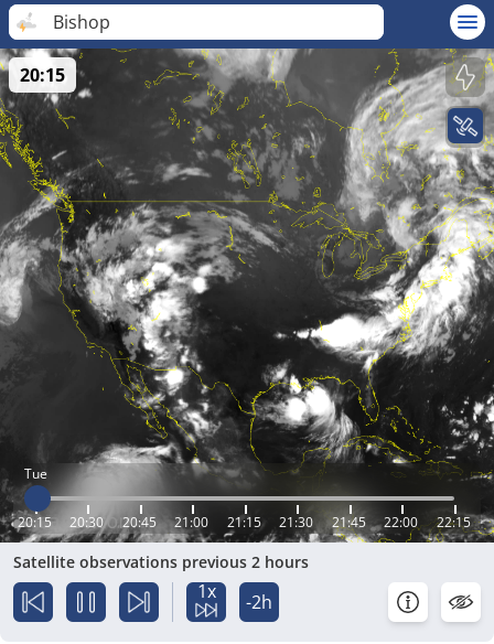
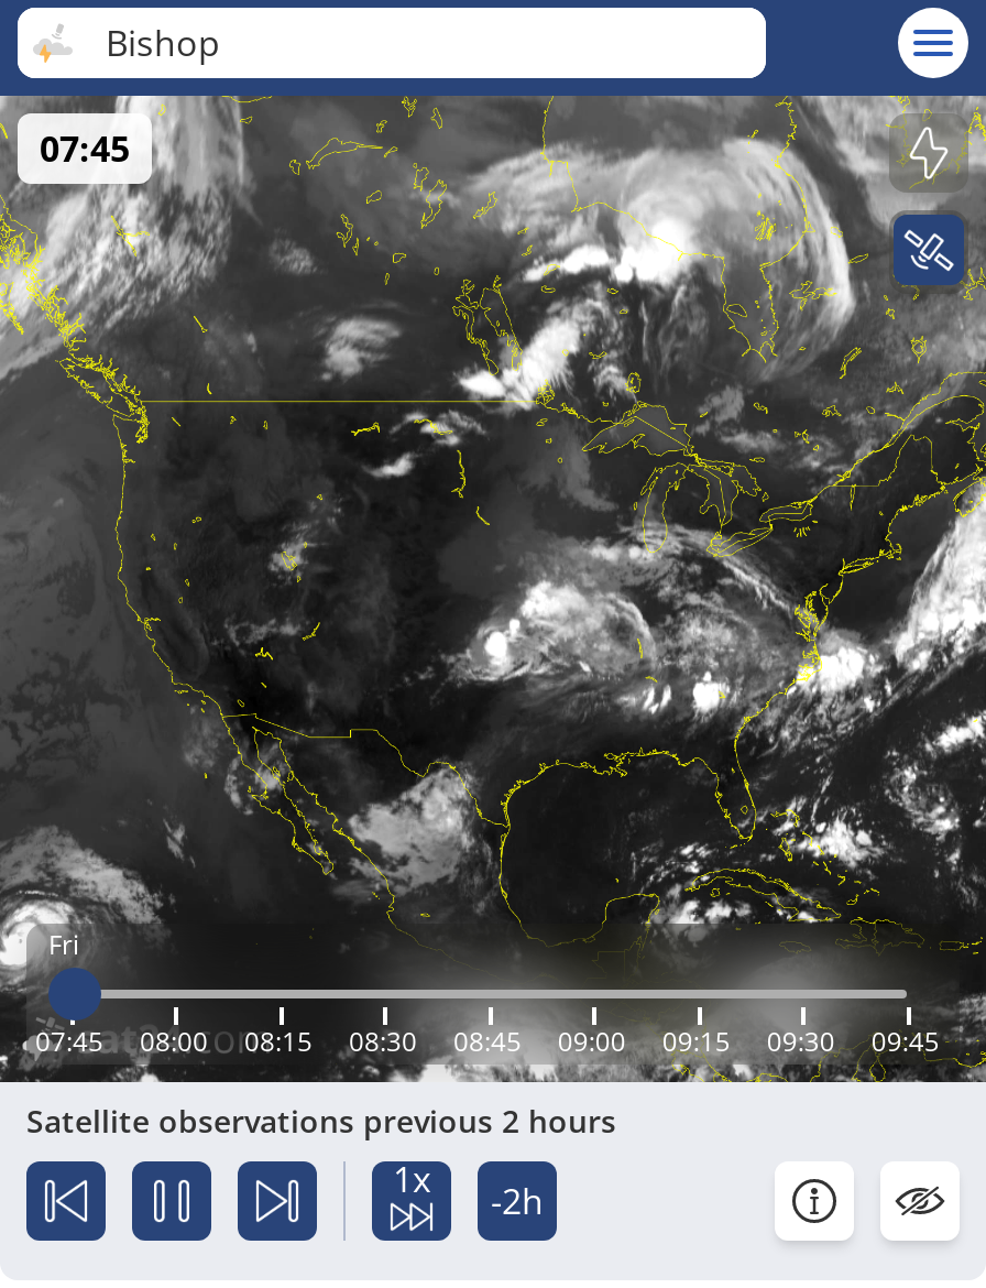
[3,47,491,544] [image] | Tue -> [7,94,979,1084] [image] | Fri
[20,63,65,87] 20:15 -> [40,124,130,173] 07:45
[18,513,471,531] 20:15 | 20:30 | 20:45 | 21:00 | 21:15 | 21:30 | 21:45 | 22:00 | 22:15 -> [35,1022,940,1060] 07:45 | 08:00 | 08:15 | 08:30 | 08:45 | 09:00 | 09:15 | 09:30 | 09:45

